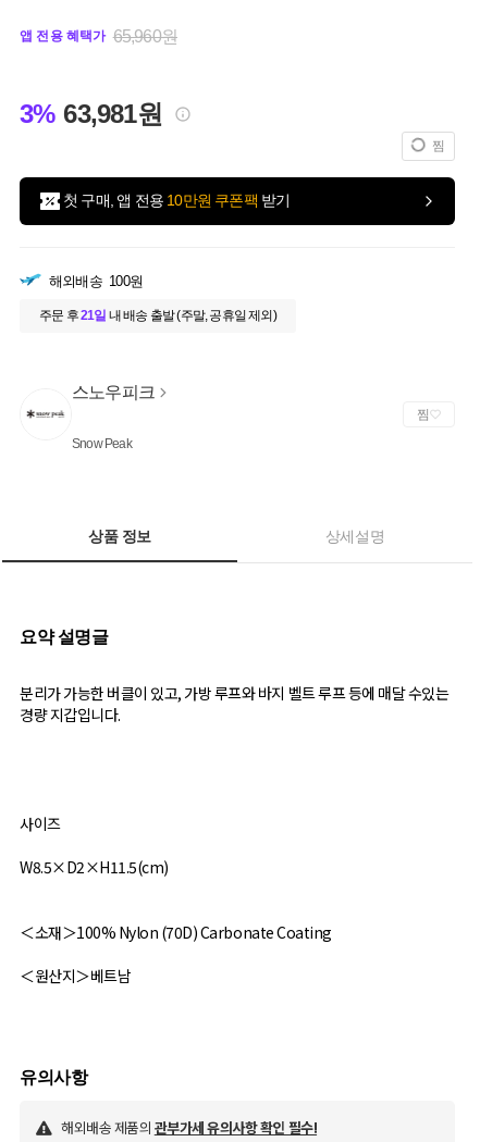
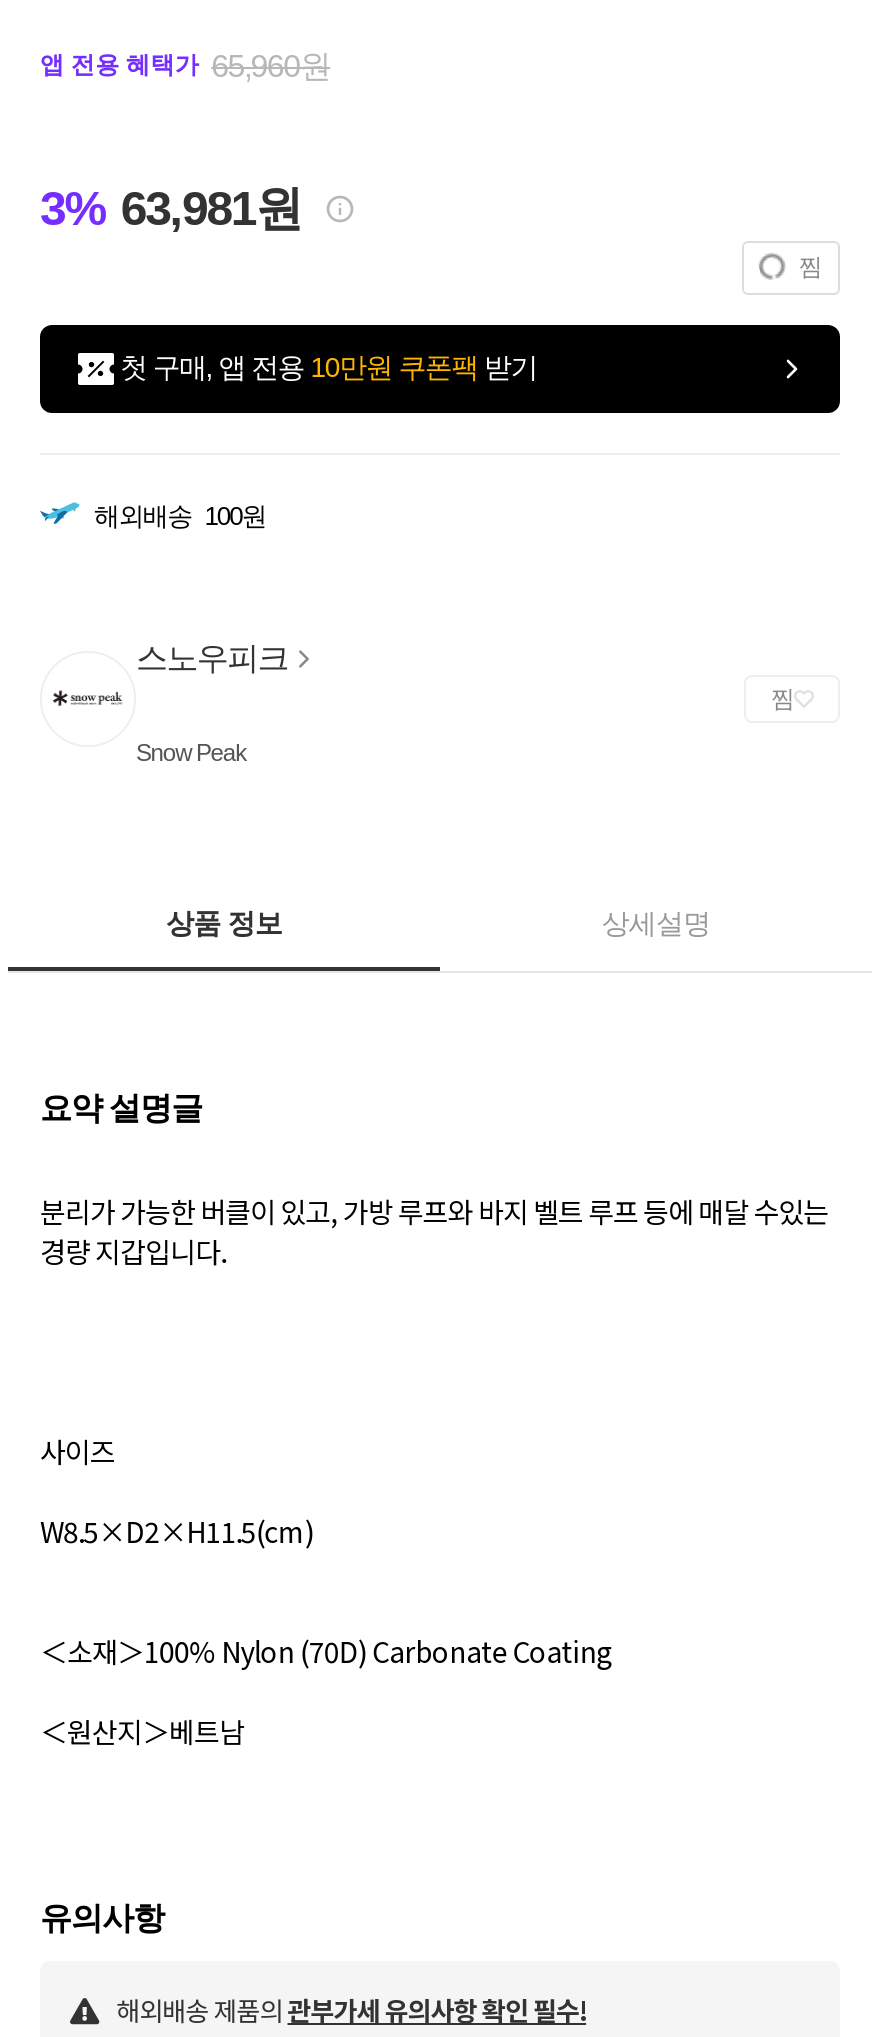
[39,308,276,323] 주문 후21일 내 배송 출발 (주말, 공휴일 제외) -> none

